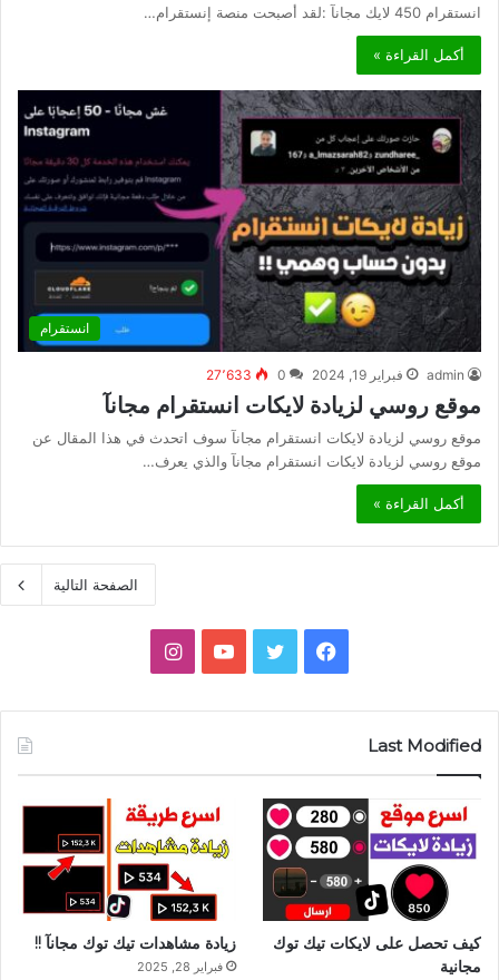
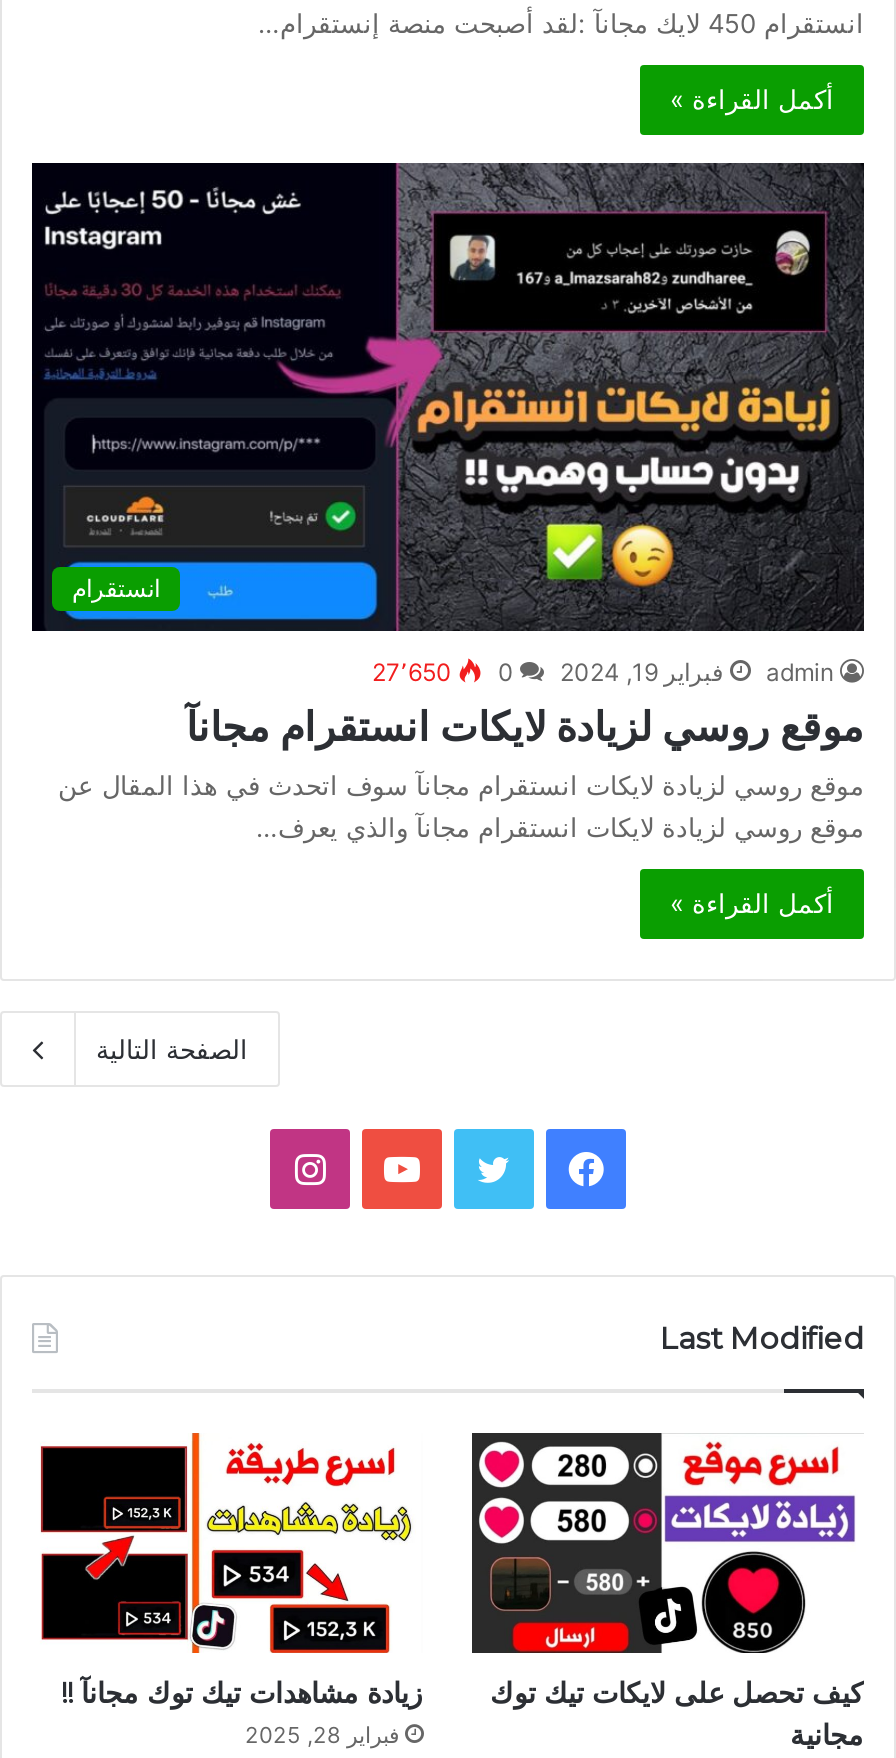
[206,366,286,383] 27٬633 0 -> [372,656,514,686] 27٬650 0

